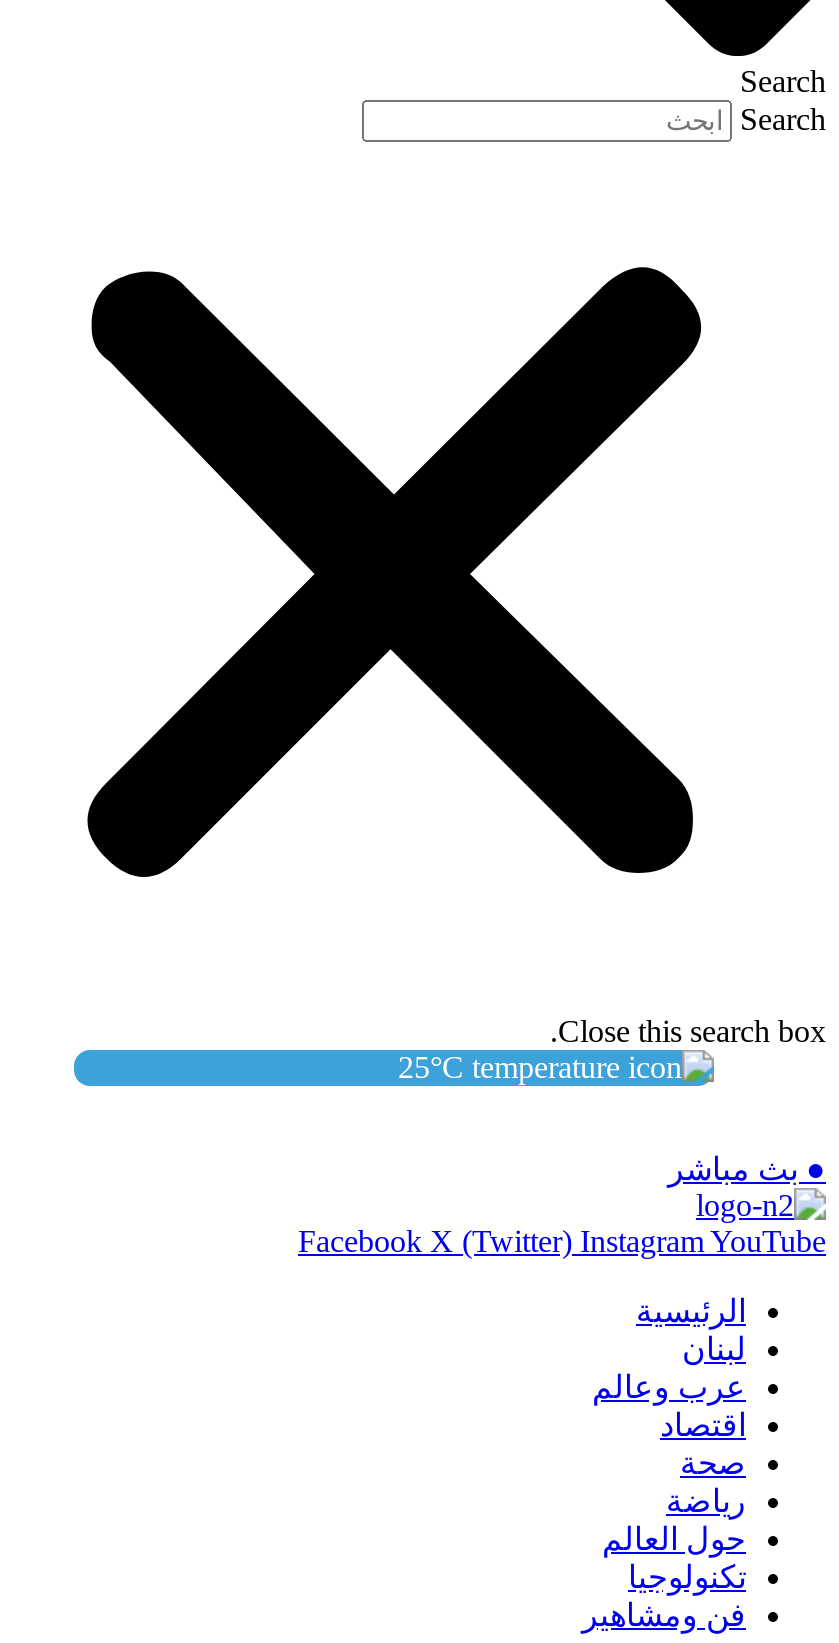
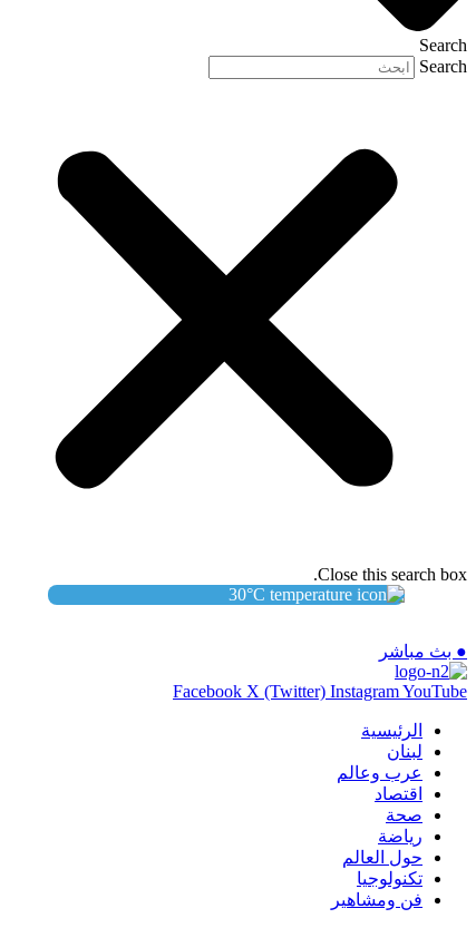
[398,1050,464,1084] 25°C -> [229,585,265,604] 30°C

